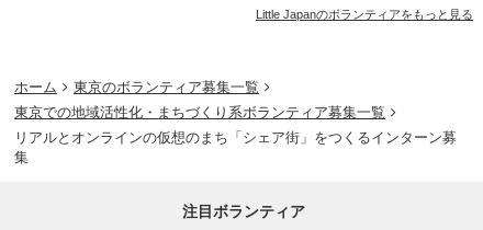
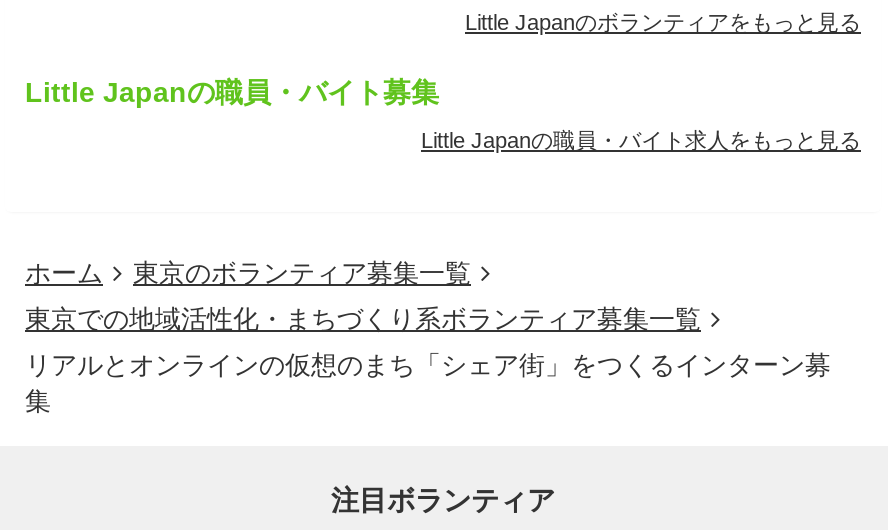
none -> [25,76,861,152] Little Japanの職員・バイト募集 | Little Japanの職員・バイト求人をもっと見る

